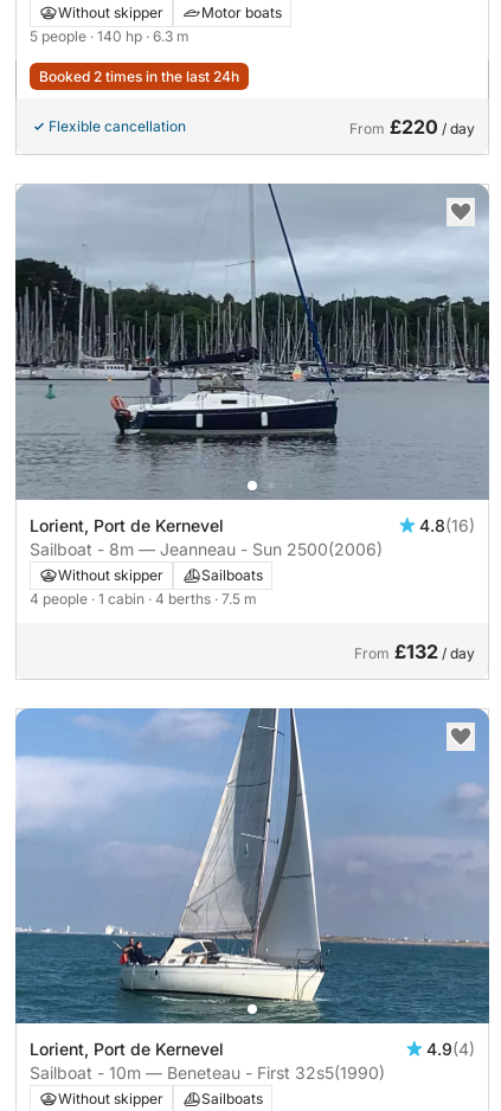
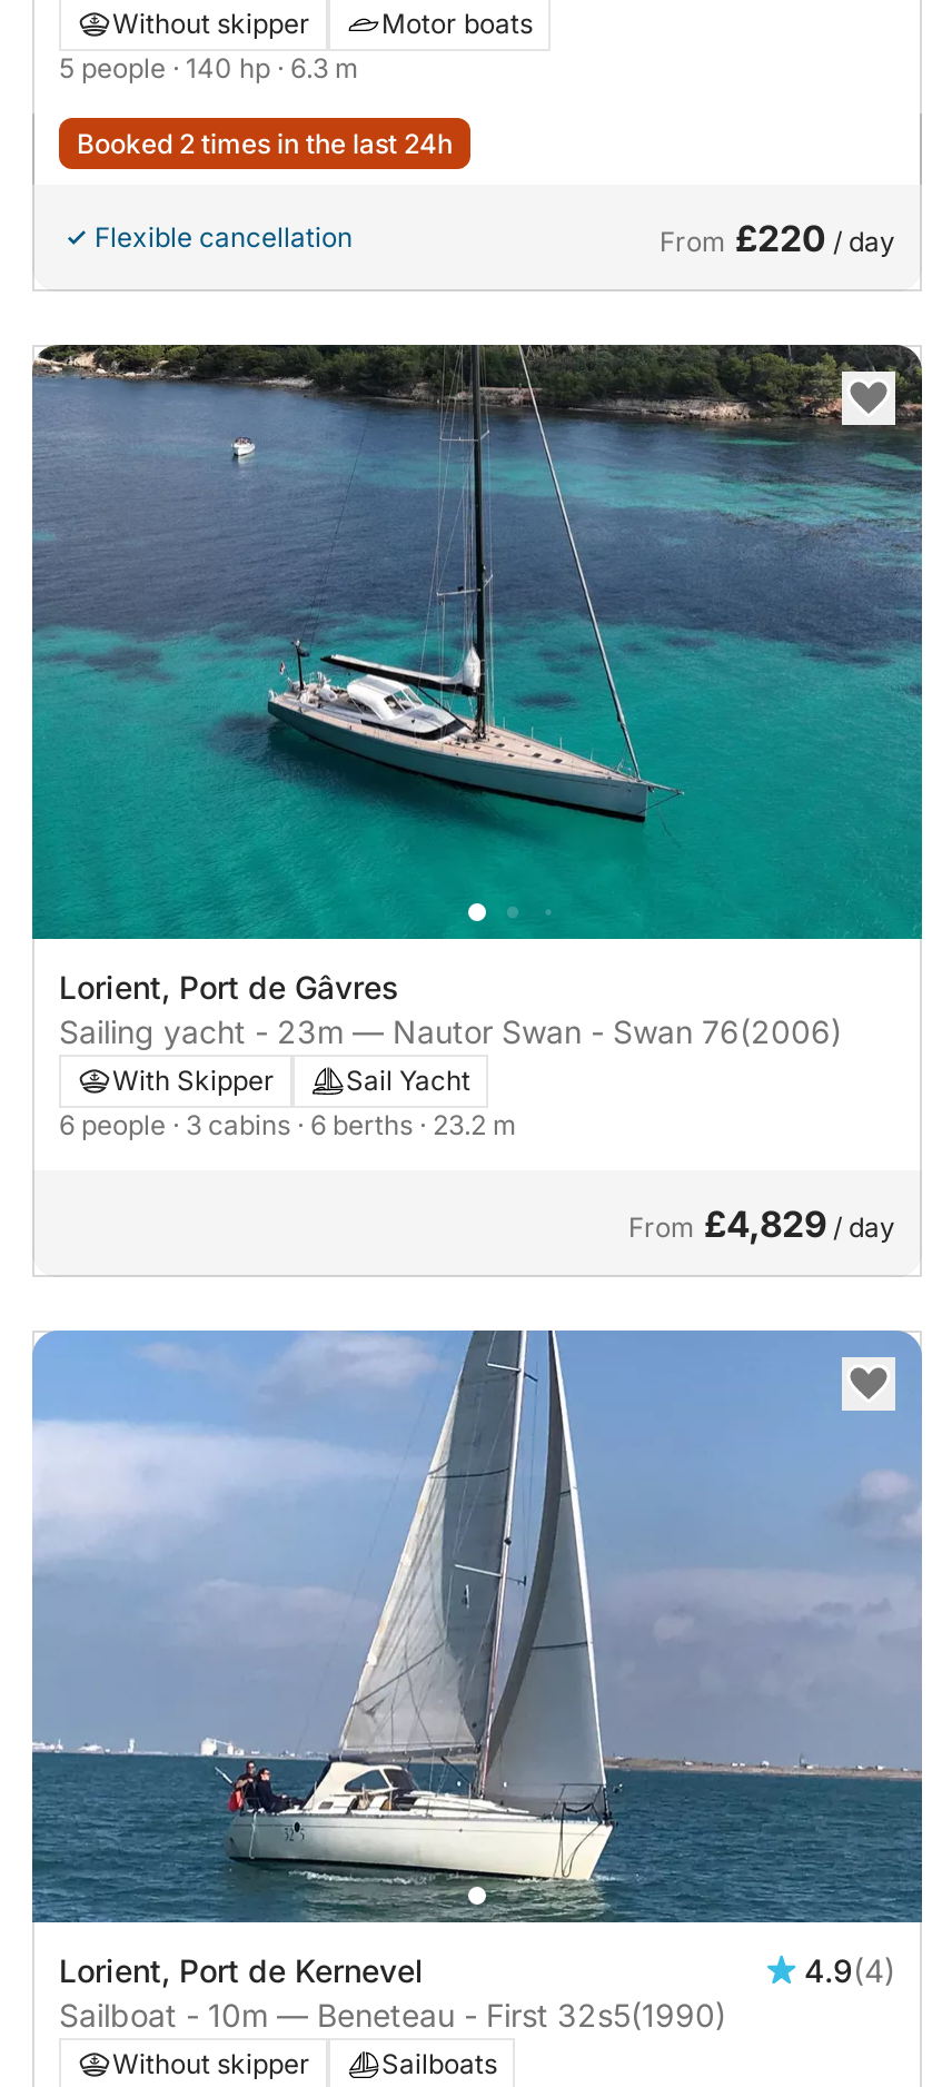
[14,184,490,607] [image] | Lorient, Port de Kernevel | 4.8 (16) | Sailboat - 8m — Jeanneau - Sun 2500(2006) | Without skipper | Sailboats | 4 people · 1 cabin · 4 berths · 7.5 m -> [30,343,924,1140] [image] | Lorient, Port de Gâvres | Sailing yacht - 23m — Nautor Swan - Swan 76(2006) | With Skipper | Sail Yacht | 6 people · 3 cabins · 6 berths · 23.2 m
[354,639,475,663] From £132 / day -> [628,1200,895,1245] From £4,829 / day

